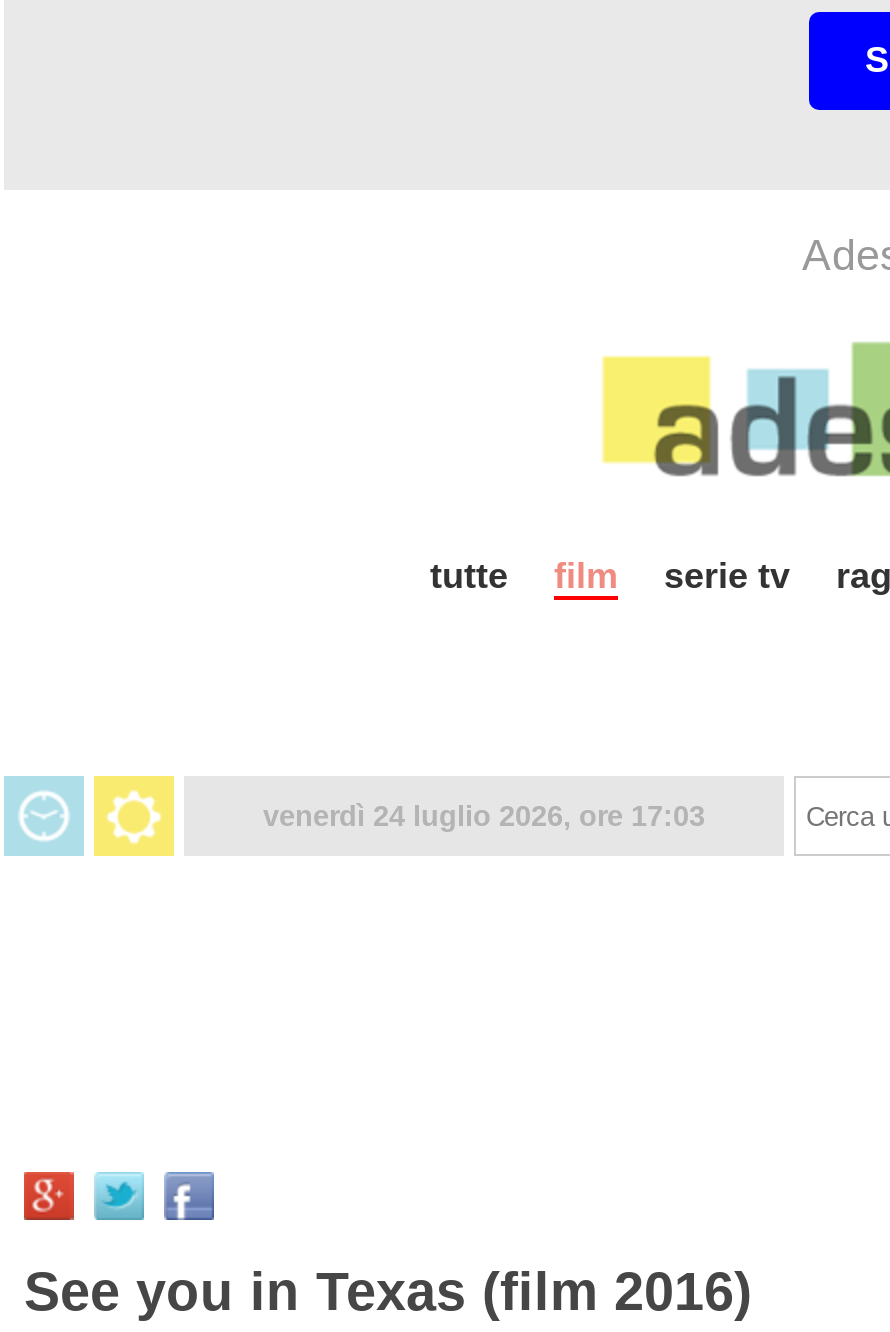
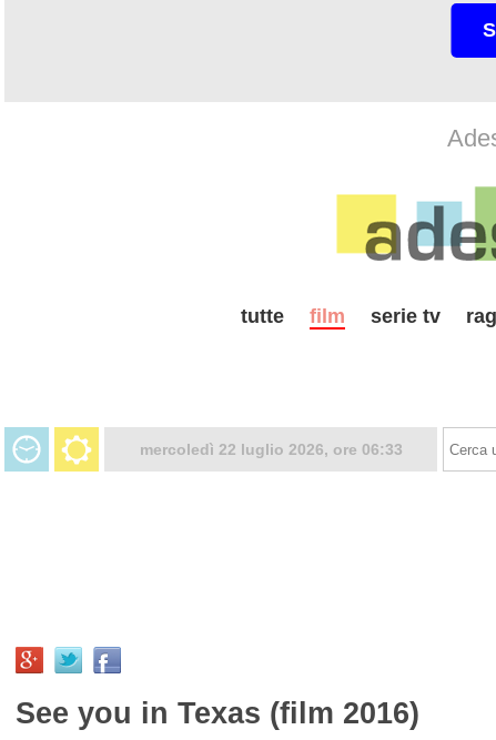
[263,800,705,832] venerdì 24 luglio 2026, ore 17:03 -> [139,440,402,458] mercoledì 22 luglio 2026, ore 06:33

